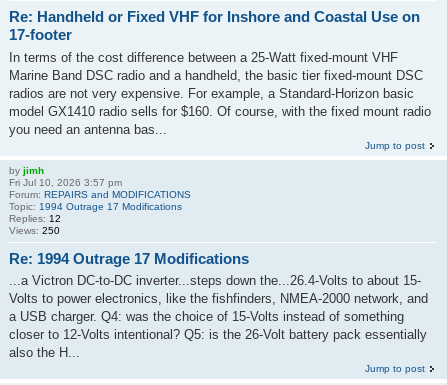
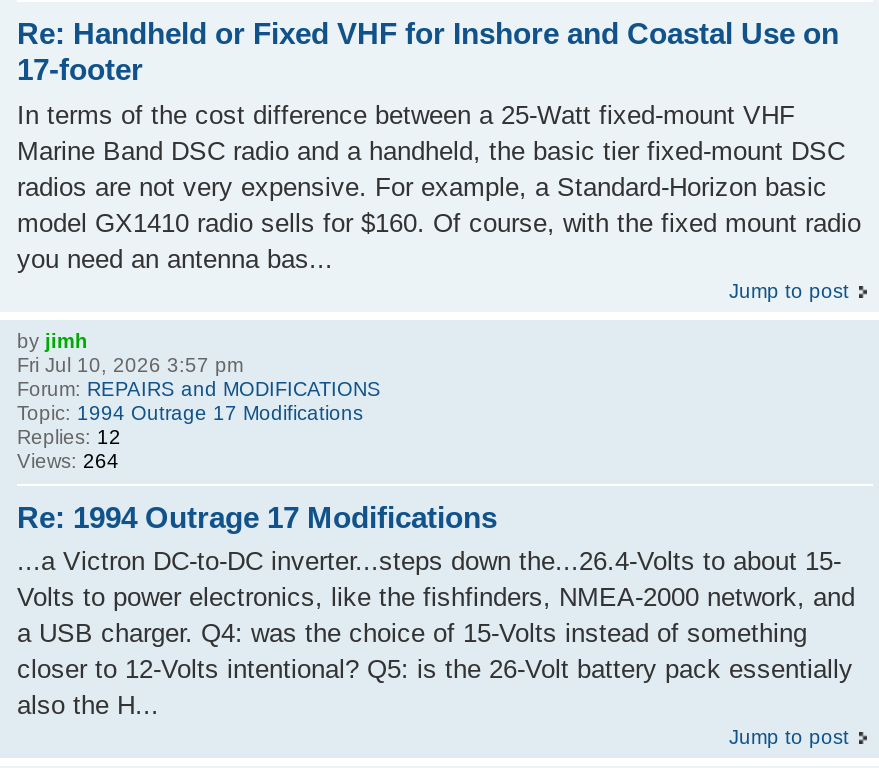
[9,225,60,236] Views: 250 -> [17,449,119,471] Views: 264

